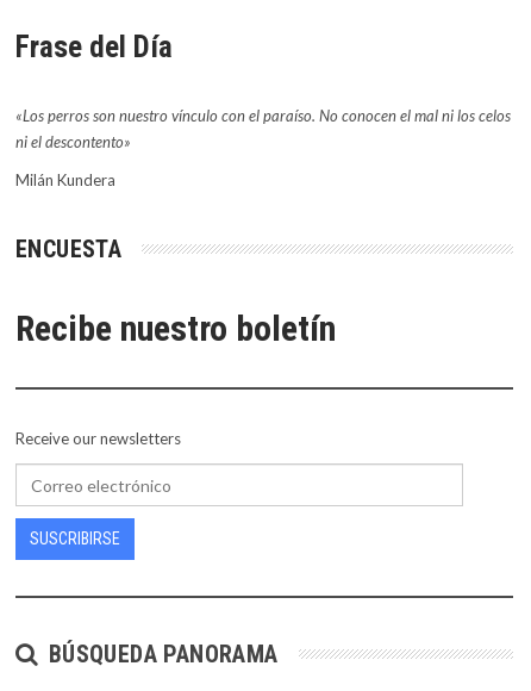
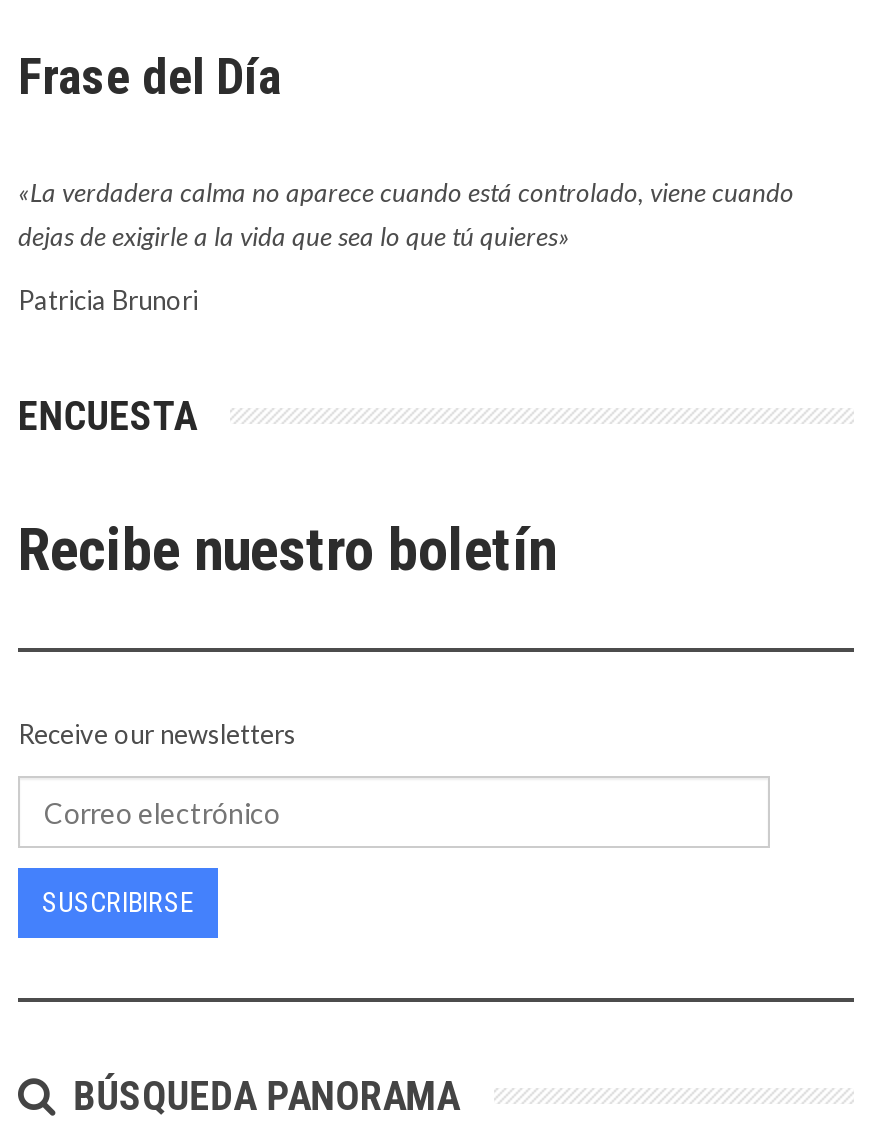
[15,107,511,152] «Los perros son nuestro vínculo con el paraíso. No conocen el mal ni los celos | ni el descontento» -> [18,177,794,253] «La verdadera calma no aparece cuando está controlado, viene cuando | dejas de exigirle a la vida que sea lo que tú quieres»
[15,171,115,190] Milán Kundera -> [18,285,198,317] Patricia Brunori

